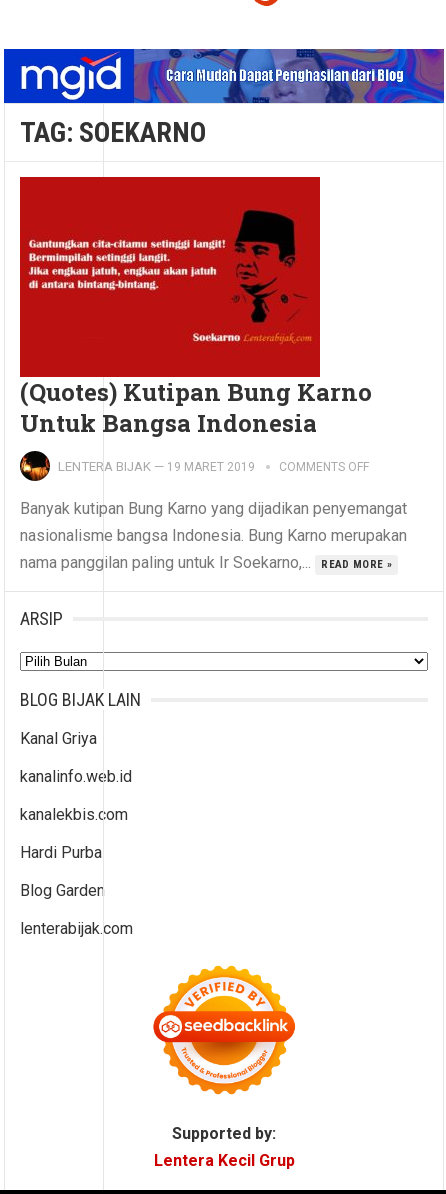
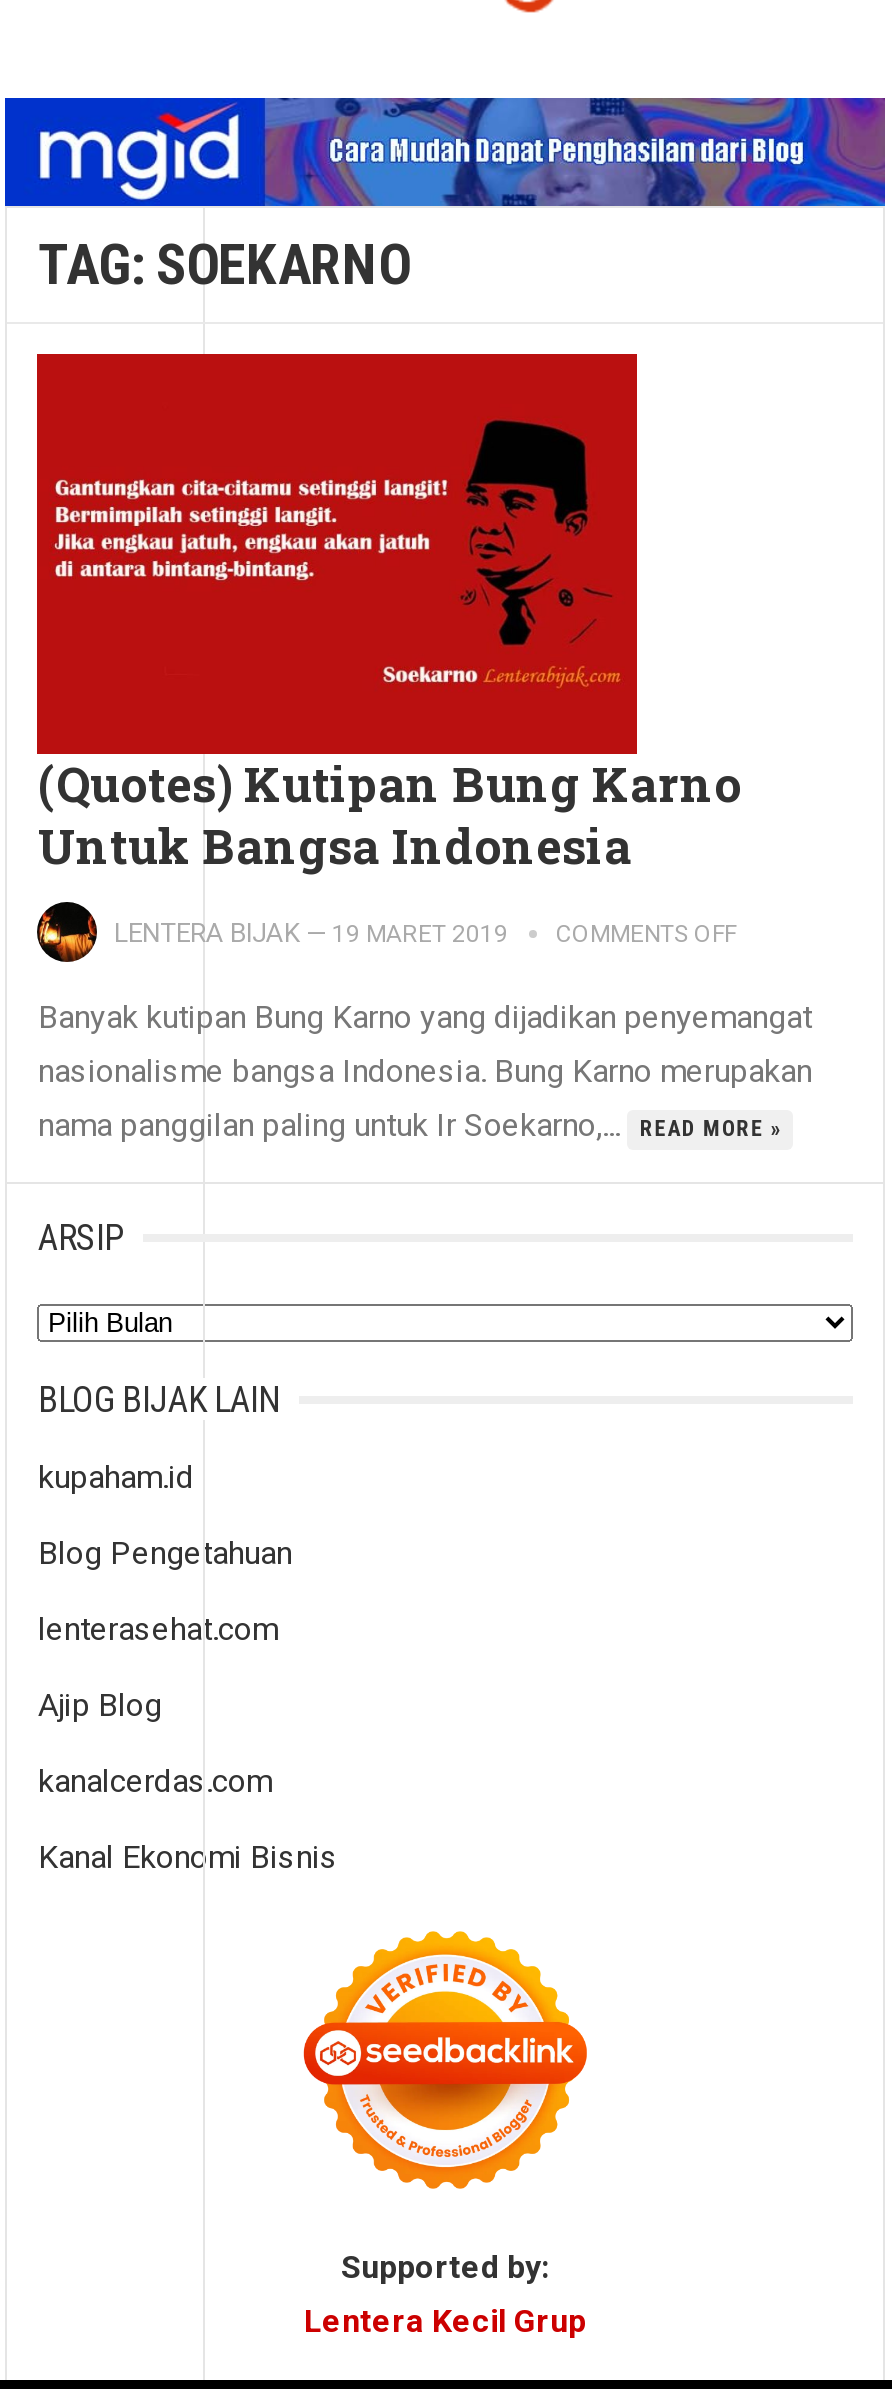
[20,729,97,748] Kanal Griya -> [38,1459,194,1497] kupaham.id
[20,767,132,786] kanalinfo.web.id -> [38,1535,292,1573] Blog Pengetahuan
[20,805,128,824] kanalekbis.com -> [38,1611,278,1649] lenterasehat.com
[20,843,102,862] Hardi Purba -> [38,1687,162,1725] Ajip Blog
[20,881,105,900] Blog Garden -> [38,1763,272,1801] kanalcerdas.com
[20,919,133,938] lenterabijak.com -> [38,1839,338,1877] Kanal Ekonomi Bisnis

